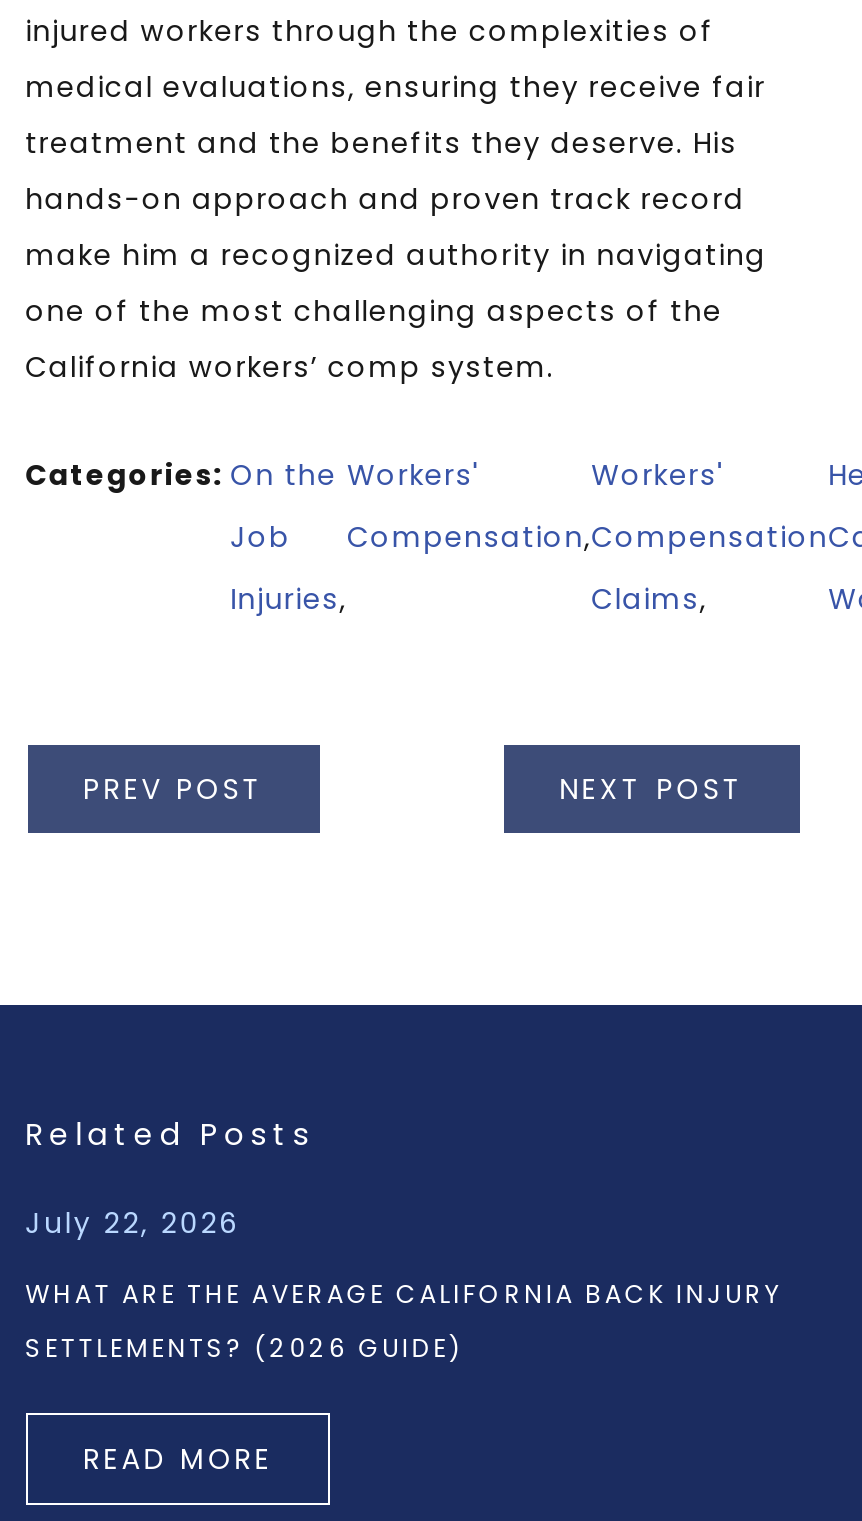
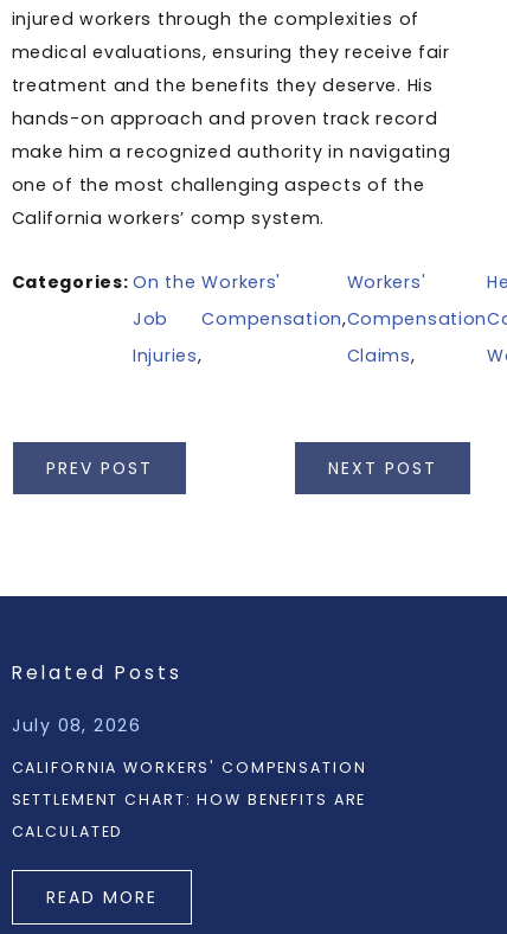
[25,1202,782,1365] July 22, 2026 | WHAT ARE THE AVERAGE CALIFORNIA BACK INJURY | SETTLEMENTS? (2026 GUIDE) -> [11,713,367,841] July 08, 2026 | CALIFORNIA WORKERS' COMPENSATION | SETTLEMENT CHART: HOW BENEFITS ARE | CALCULATED

